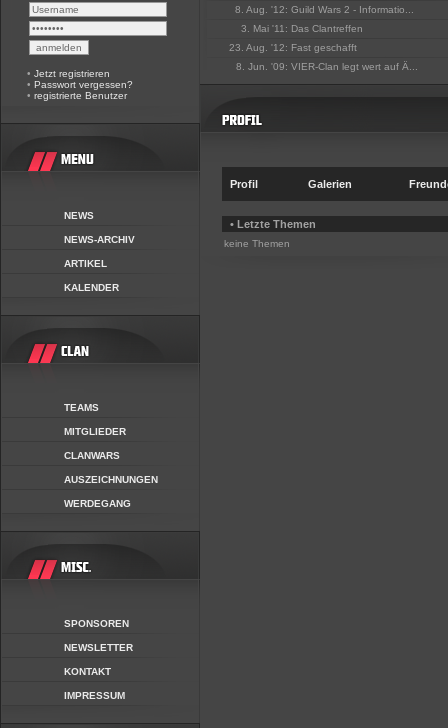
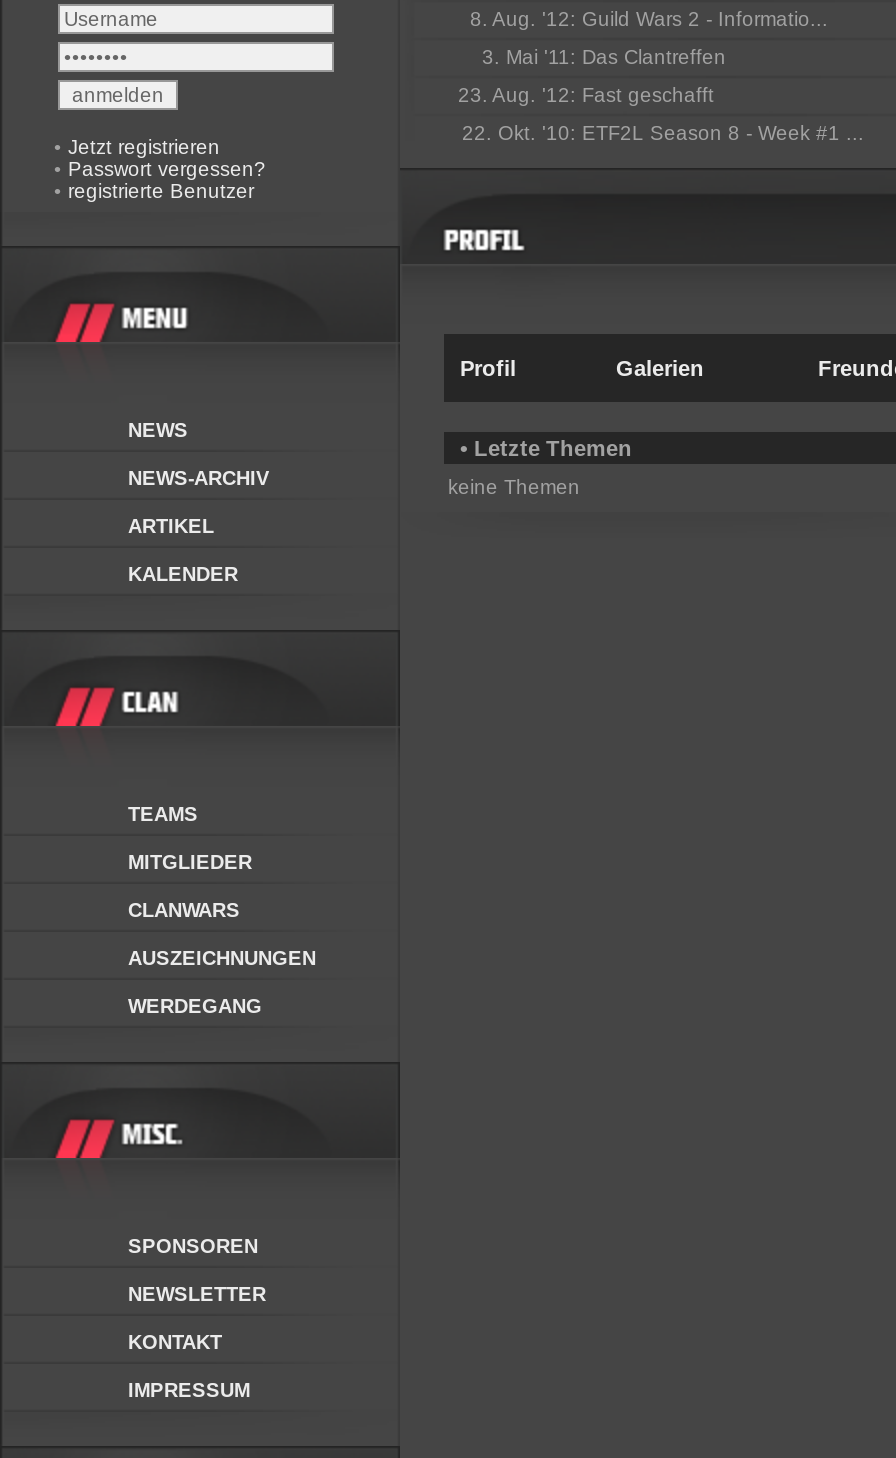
[236,61,418,72] 8. Jun. '09: VIER-Clan legt wert auf Ä... -> [462,122,864,144] 22. Okt. '10: ETF2L Season 8 - Week #1 ...

